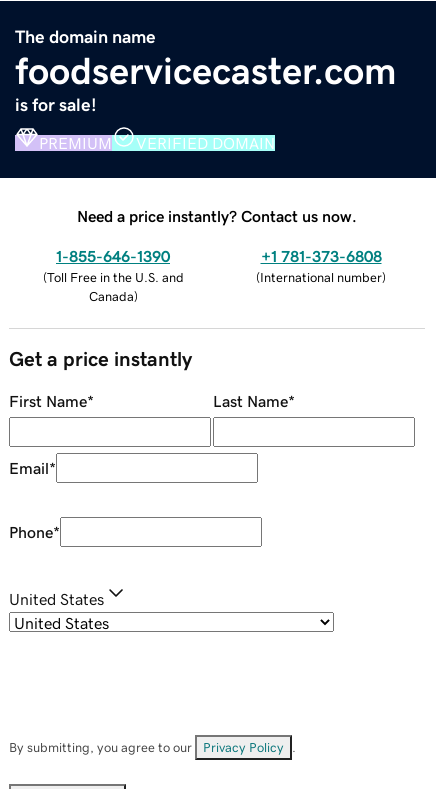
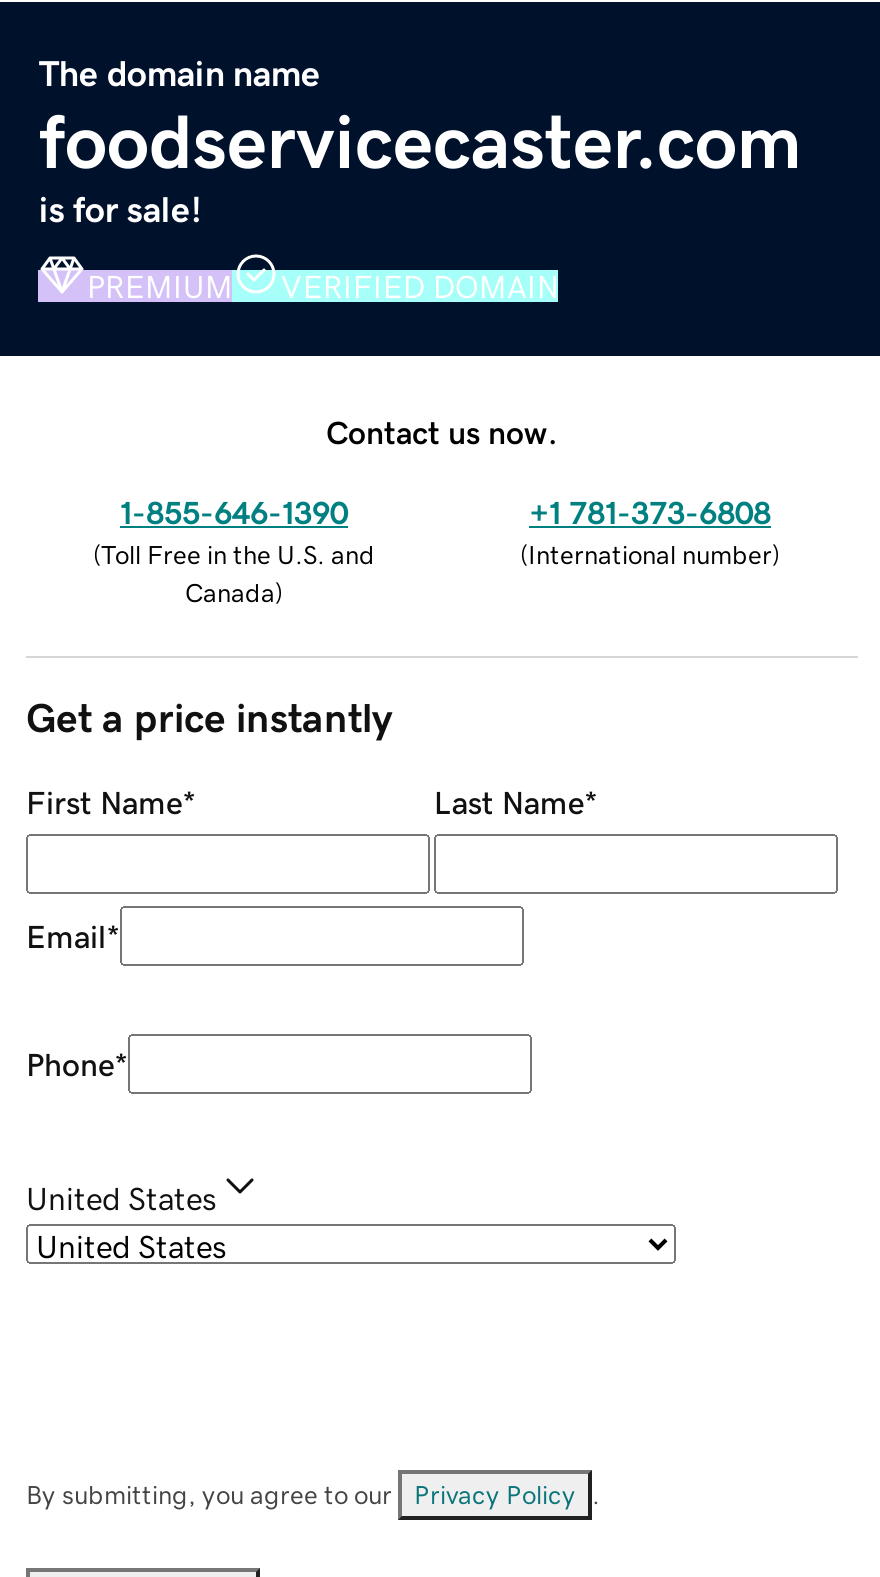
[77,208,357,224] Need a price instantly? Contact us now. -> [326,415,558,447] Contact us now.

